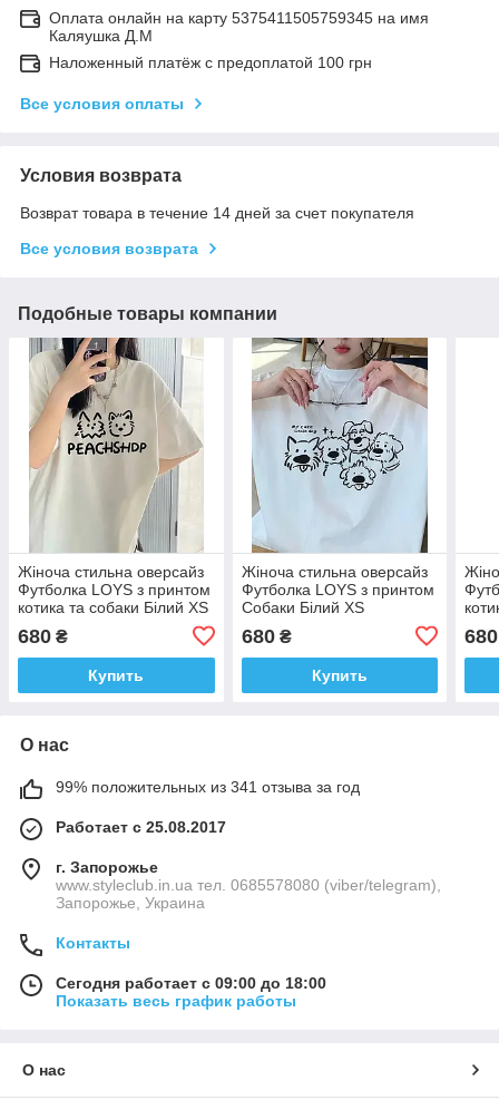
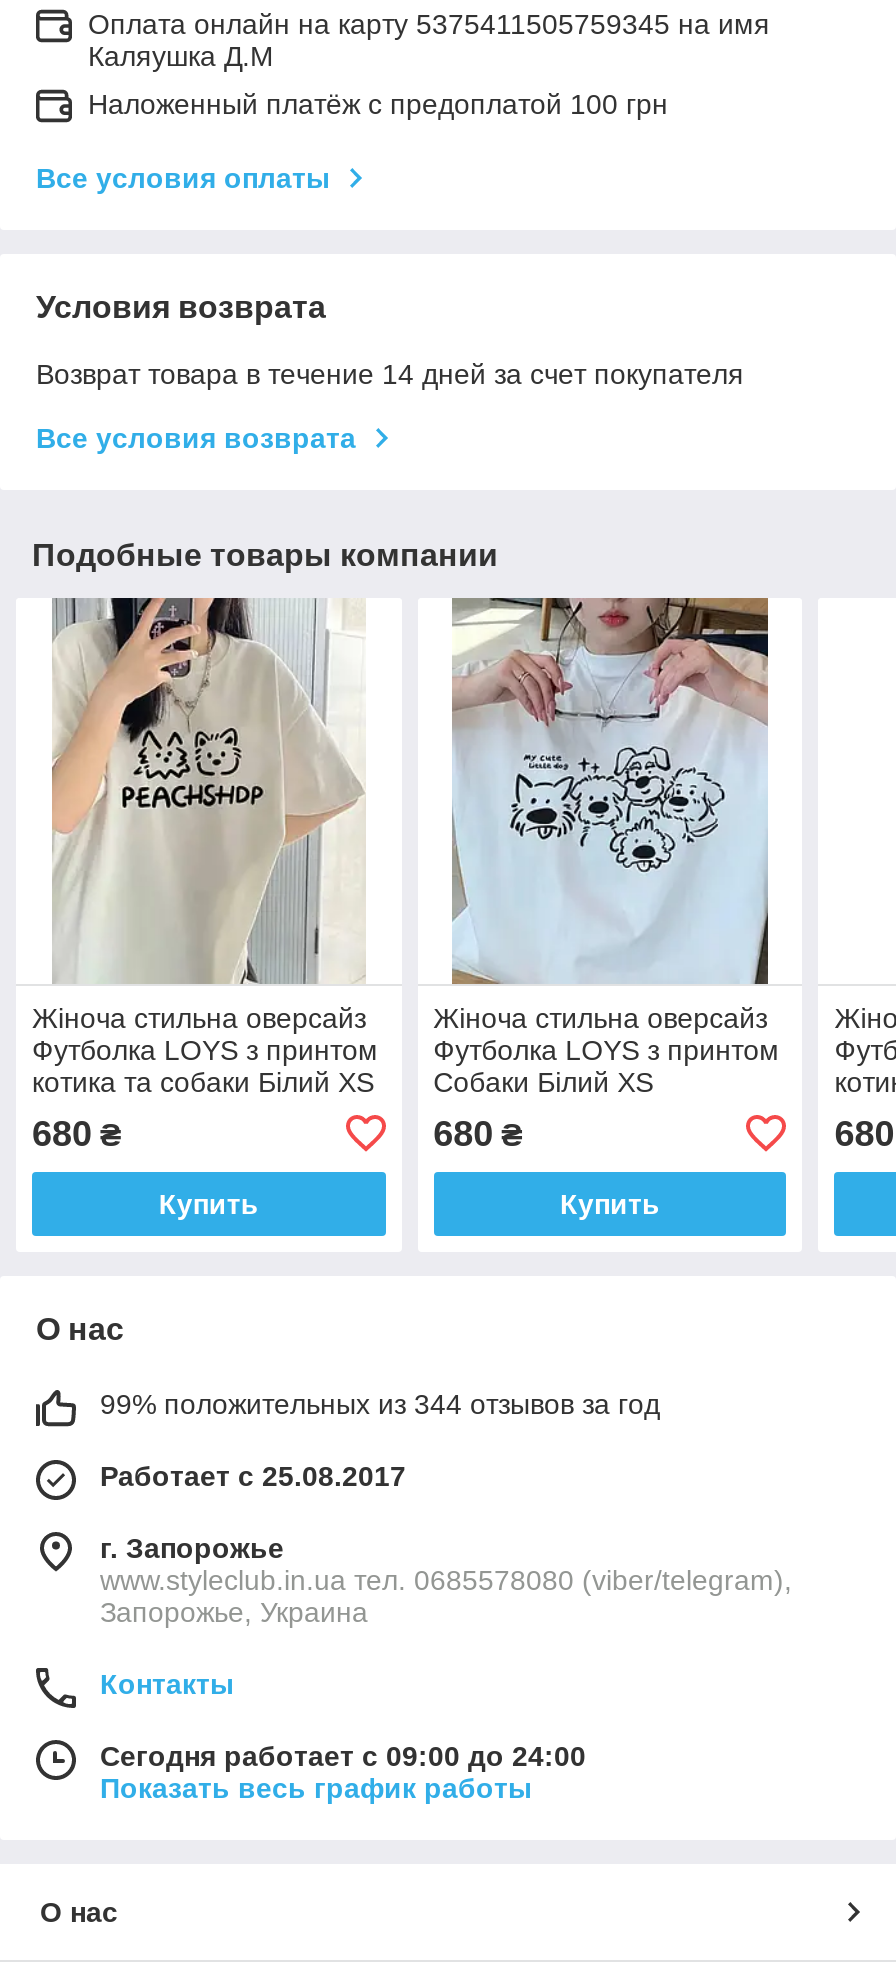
[56,778,360,796] 99% положительных из 341 отзыва за год -> [100,1388,660,1420] 99% положительных из 344 отзывов за год
[56,974,326,992] Сегодня работает с 09:00 до 18:00 -> [100,1740,586,1772] Сегодня работает с 09:00 до 24:00

